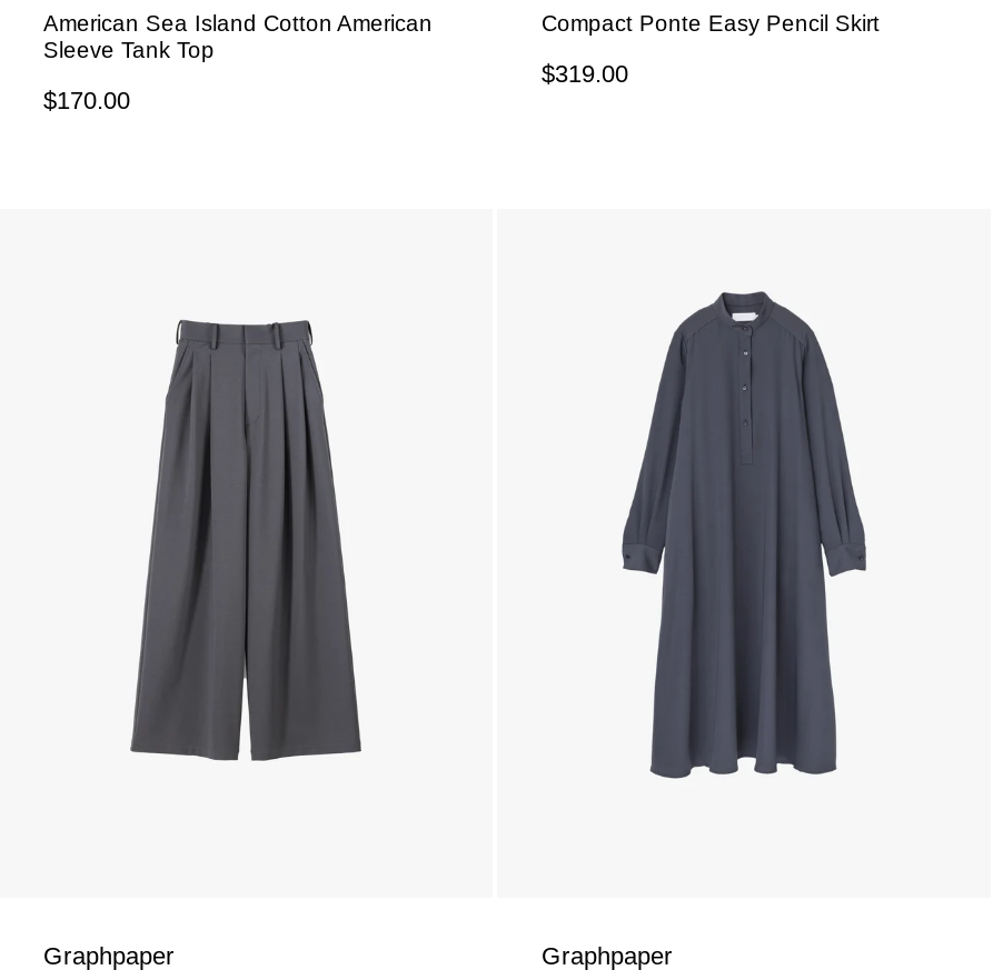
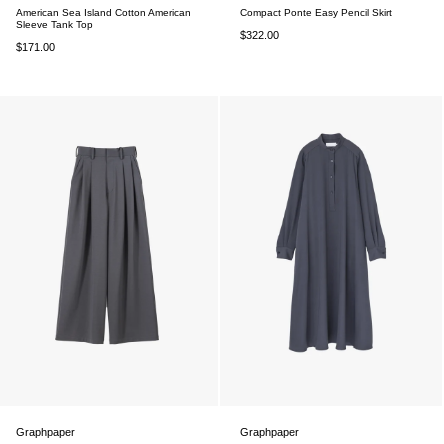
[542,59,628,86] $319.00 -> [240,28,279,40] $322.00
[43,86,130,112] $170.00 -> [16,40,55,52] $171.00

